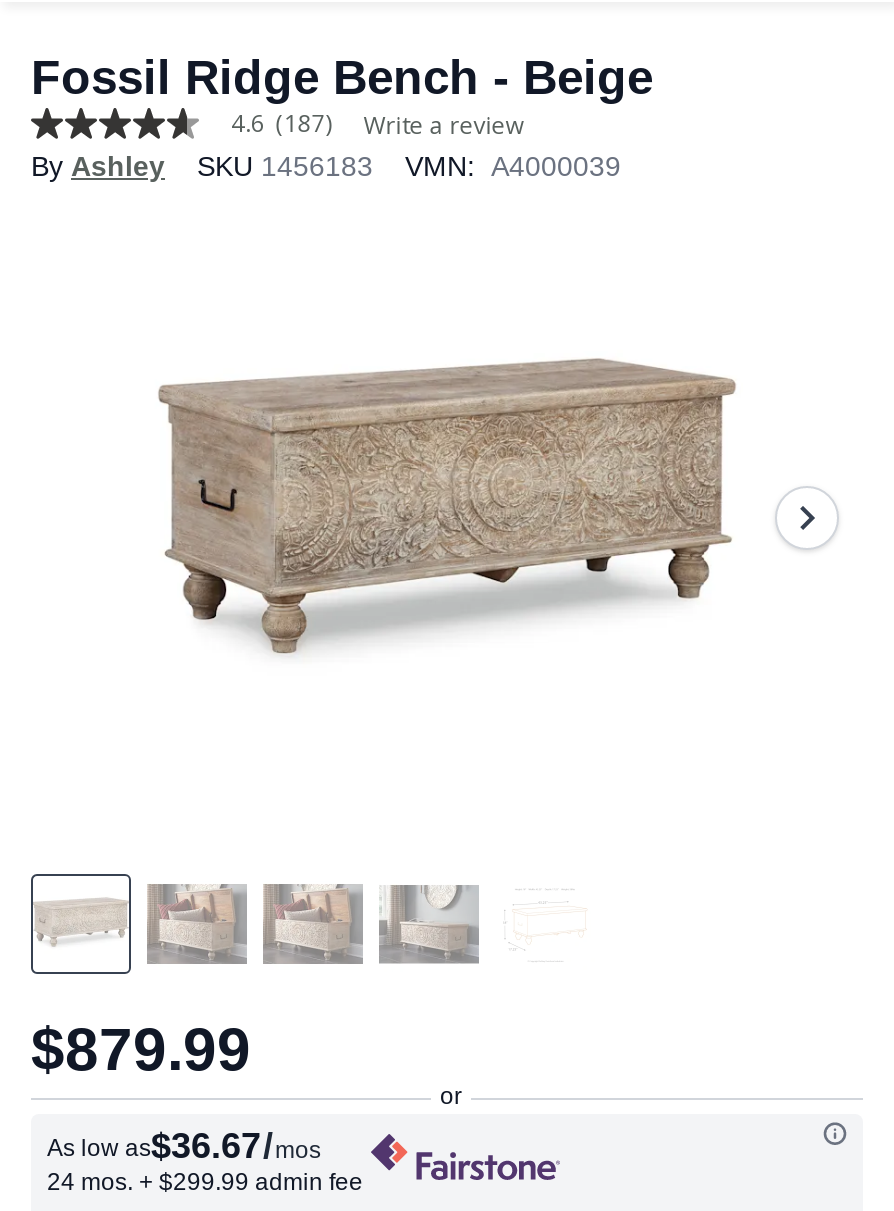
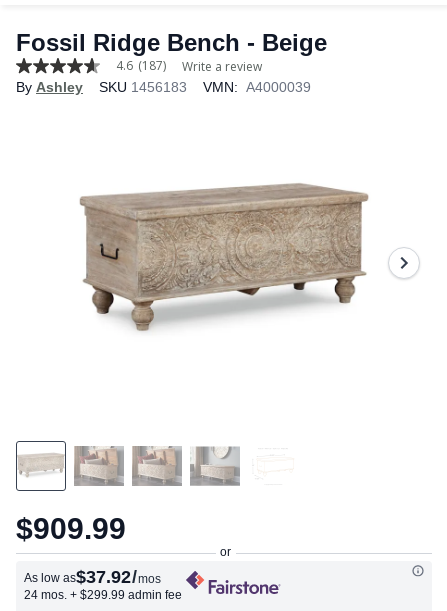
[31,1016,251,1082] $879.99 -> [16,512,126,545] $909.99
[47,1126,321,1166] As low as$36.67 /mos -> [24,567,161,587] As low as$37.92 /mos

